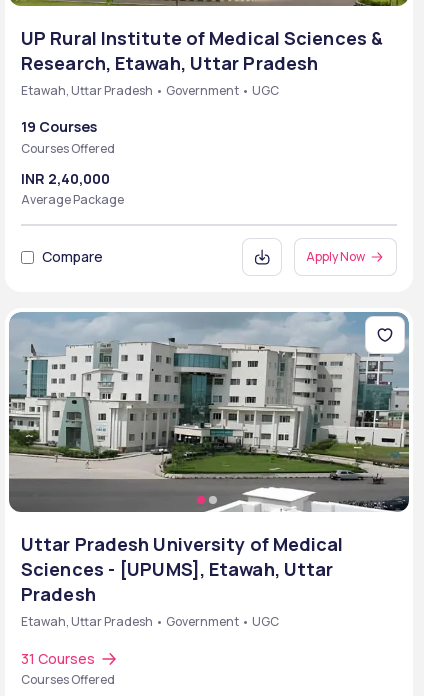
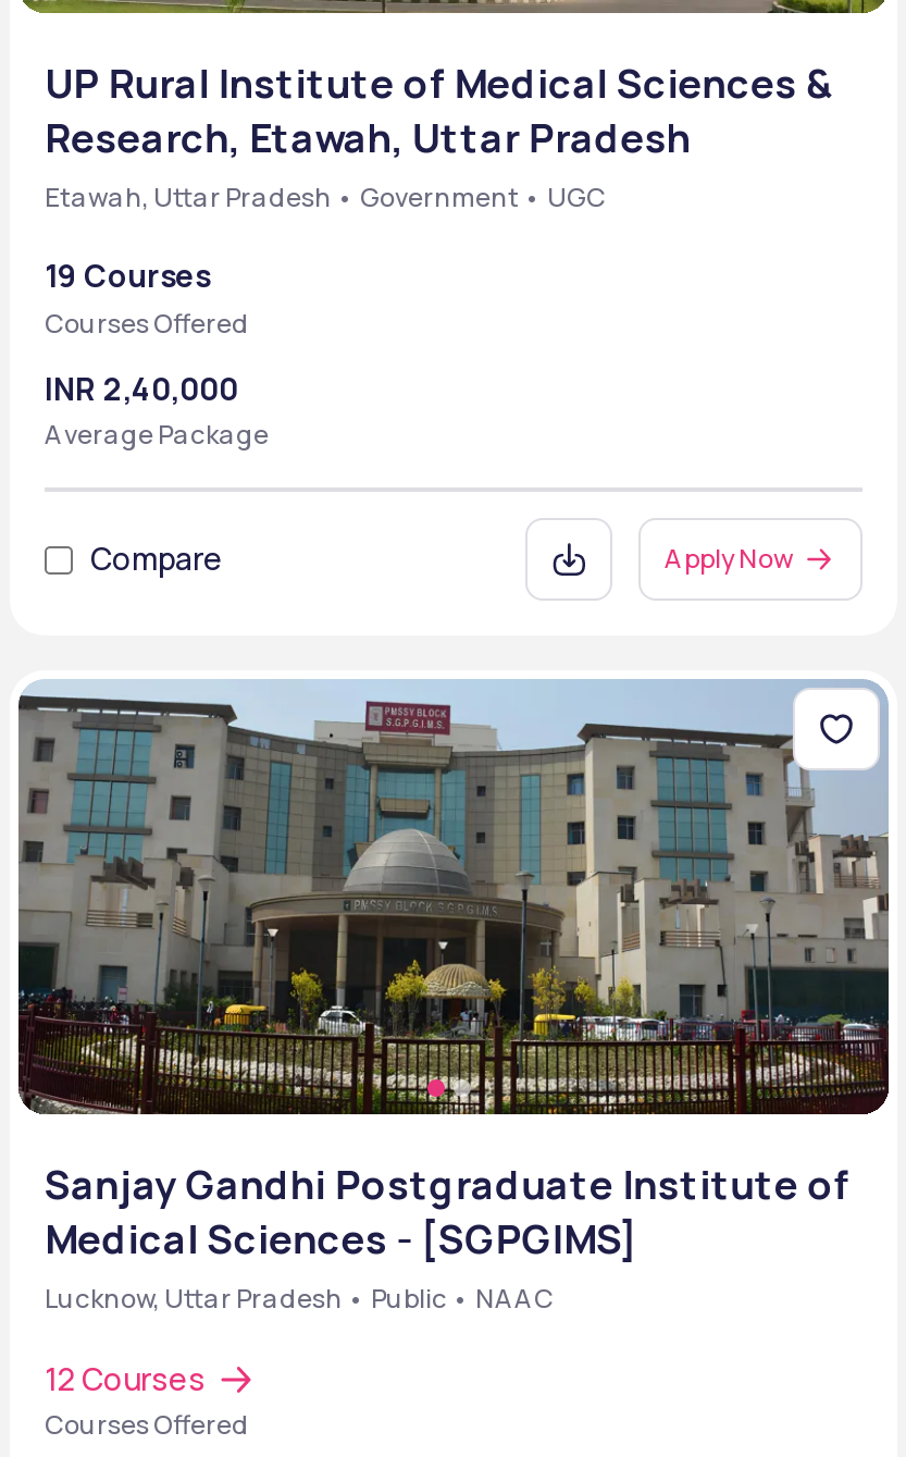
[9,312,410,630] [image] | Uttar Pradesh University of Medical | Sciences - [UPUMS], Etawah, Uttar | Pradesh | Etawah, Uttar Pradesh • Government • UGC -> [18,681,891,1317] [image] | Sanjay Gandhi Postgraduate Institute of | Medical Sciences - [SGPGIMS] | Lucknow, Uttar Pradesh • Public • NAAC
[21,649,95,668] 31 Courses -> [45,1358,206,1399] 12 Courses

